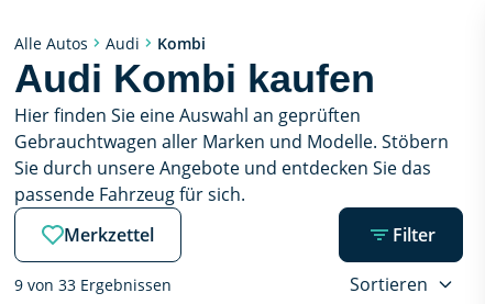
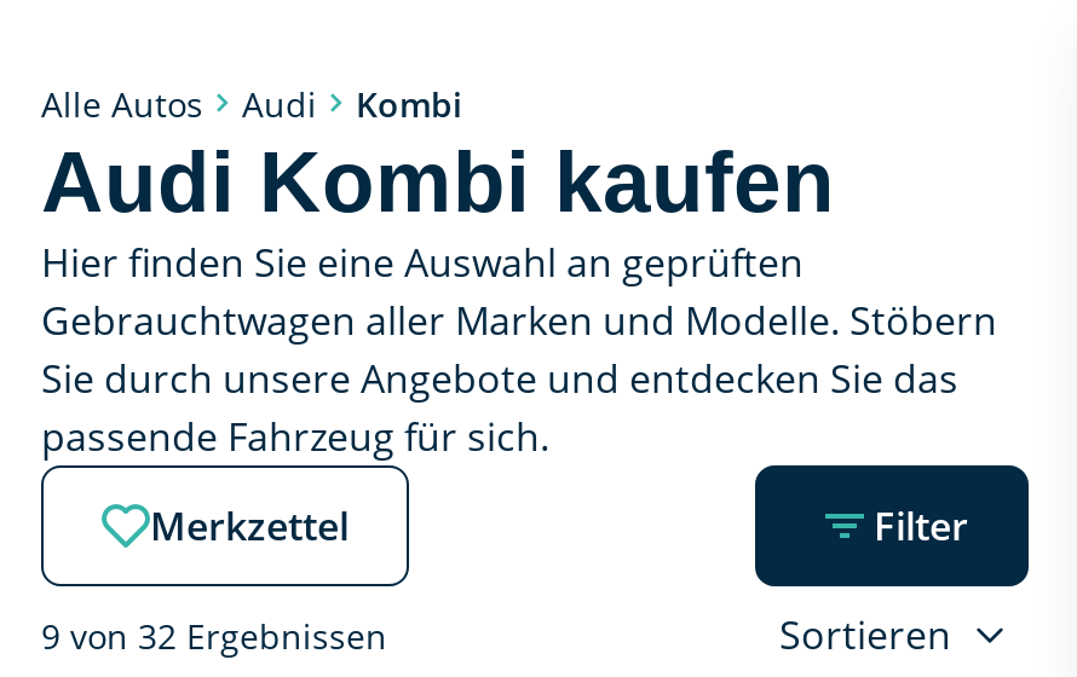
[14,274,172,295] 9 von 33 Ergebnissen -> [41,612,387,658] 9 von 32 Ergebnissen

